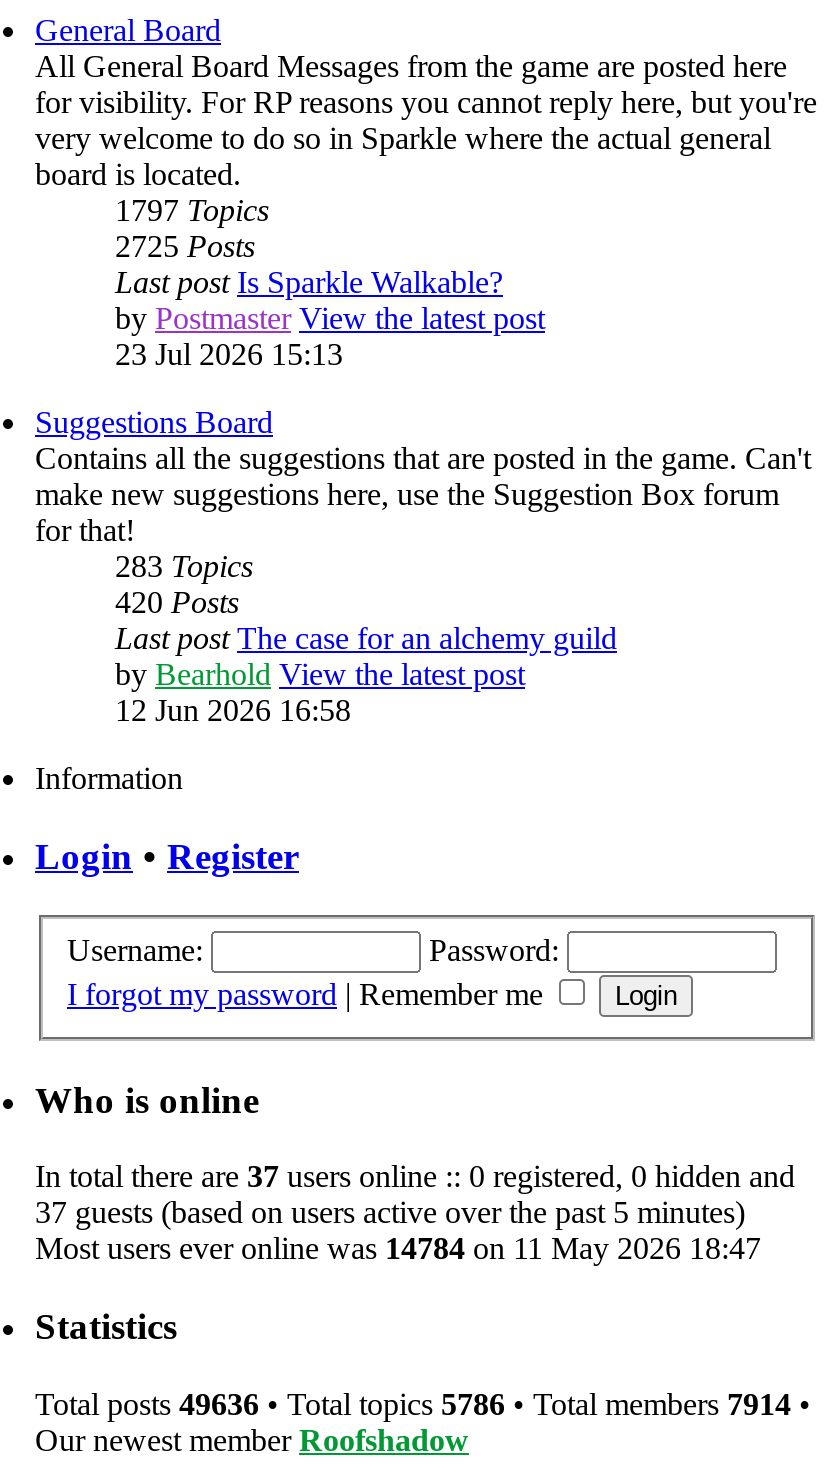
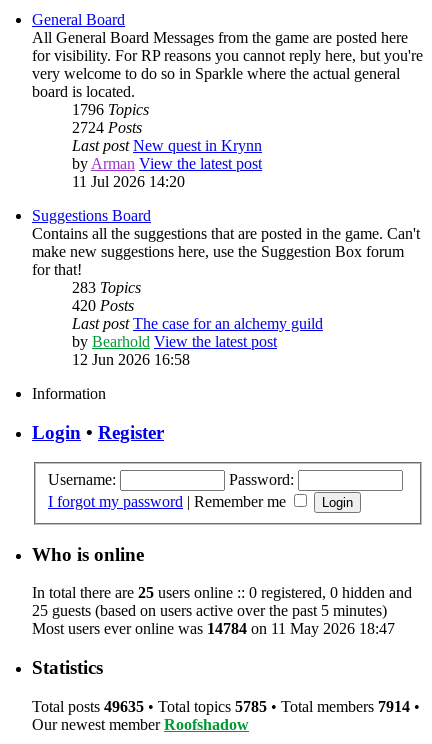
[115,193,545,371] 1797 Topics | 2725 Posts | Last post Is Sparkle Walkable? | by Postmaster View the latest post | 23 Jul 2026 15:13 -> [72,101,262,190] 1796 Topics | 2724 Posts | Last post New quest in Krynn | by Arman View the latest post | 11 Jul 2026 14:20
[35,1160,795,1194] In total there are 37 users online :: 0 registered, 0 hidden and -> [32,584,412,601] In total there are 25 users online :: 0 registered, 0 hidden and
[35,1196,745,1230] 37 guests (based on users active over the past 5 minutes) -> [32,602,387,619] 25 guests (based on users active over the past 5 minutes)
[35,1387,811,1421] Total posts 49636 • Total topics 5786 • Total members 7914 • -> [32,698,420,715] Total posts 49635 • Total topics 5785 • Total members 7914 •

